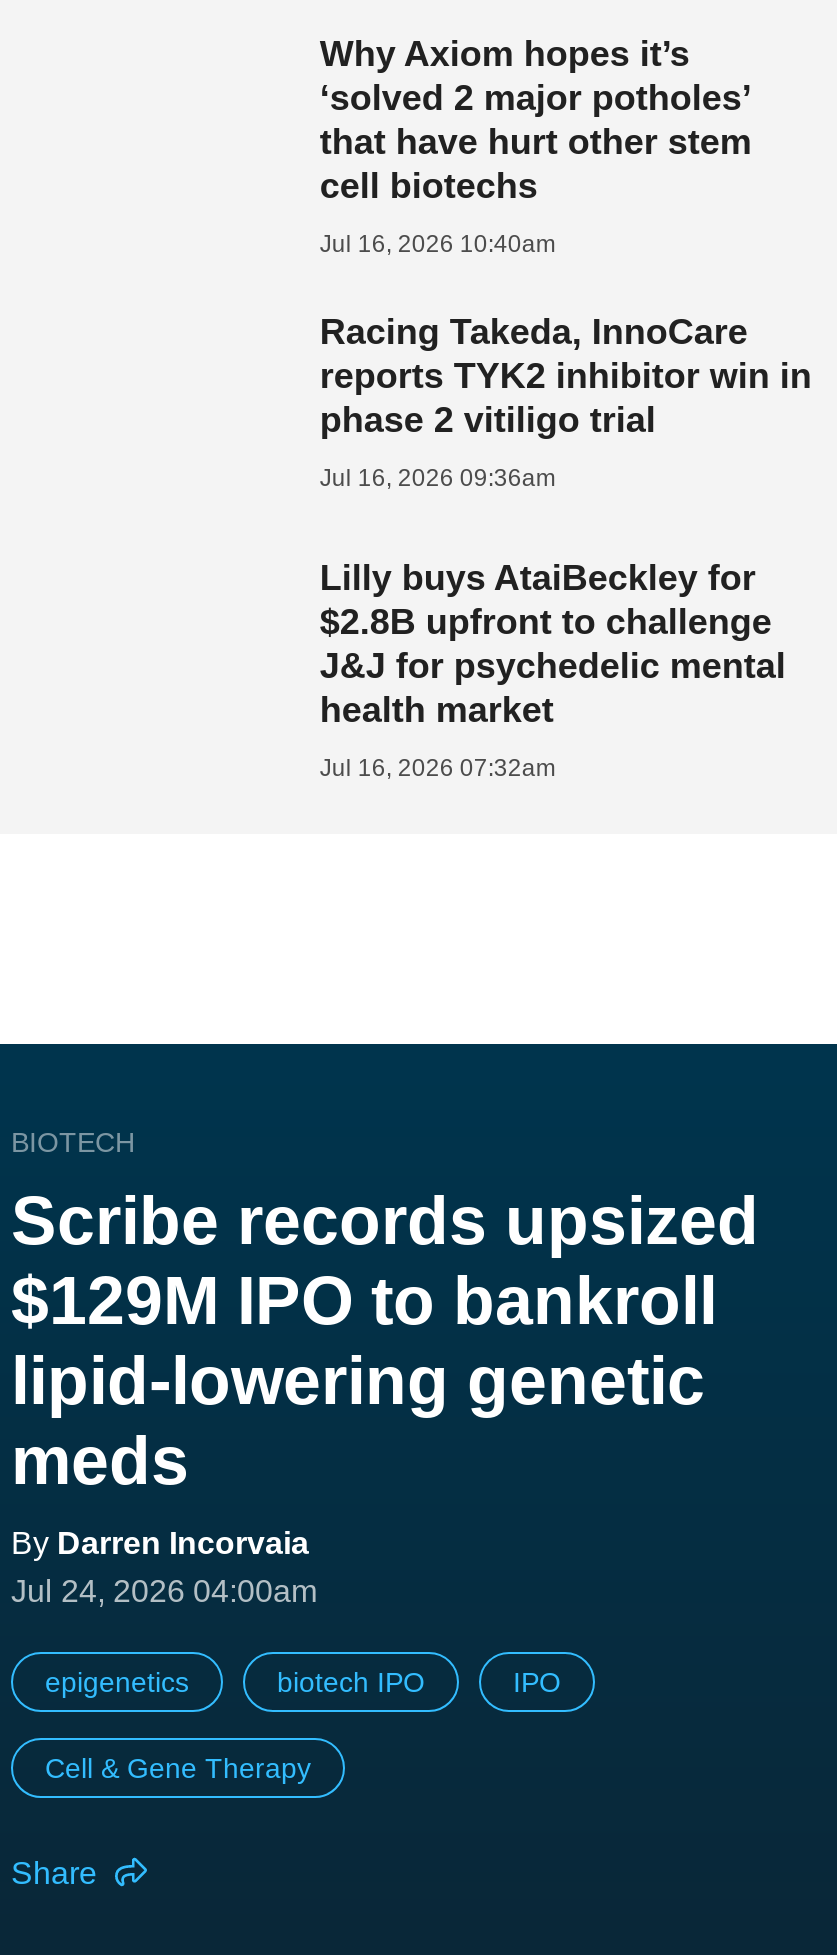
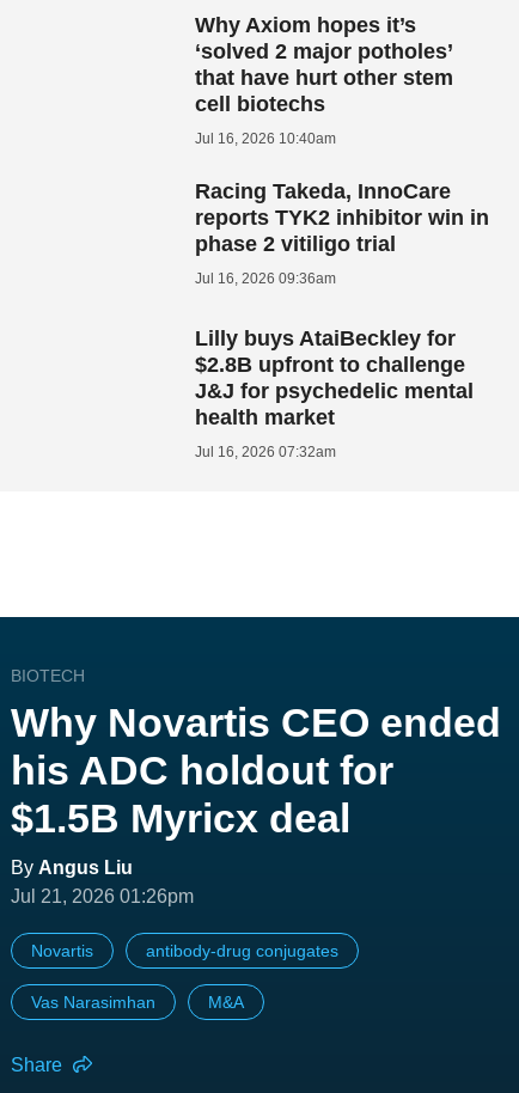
[11,1181,759,1607] Scribe records upsized | $129M IPO to bankroll | lipid-lowering genetic | meds | By Darren Incorvaia | Jul 24, 2026 04:00am -> [11,699,501,906] Why Novartis CEO ended | his ADC holdout for | $1.5B Myricx deal | By Angus Liu | Jul 21, 2026 01:26pm
[45,1665,561,1697] epigenetics | biotech IPO | IPO -> [31,941,338,960] Novartis | antibody-drug conjugates
[45,1751,311,1783] Cell & Gene Therapy -> [31,992,244,1011] Vas Narasimhan | M&A

